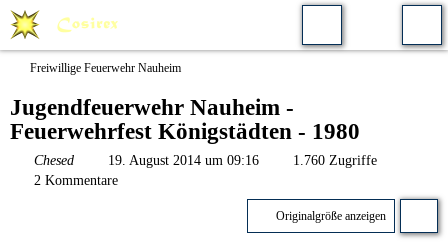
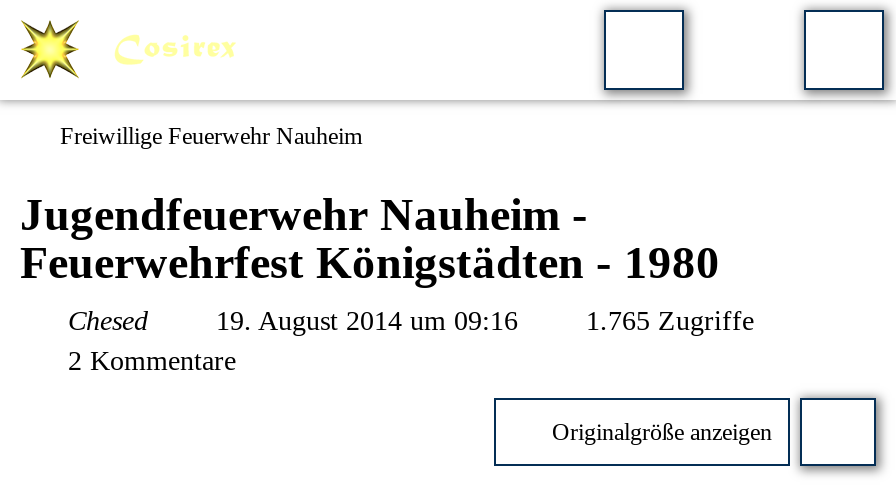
[108,153,377,168] 19. August 2014 um 09:16 1.760 Zugriffe -> [216,306,754,336] 19. August 2014 um 09:16 1.765 Zugriffe

